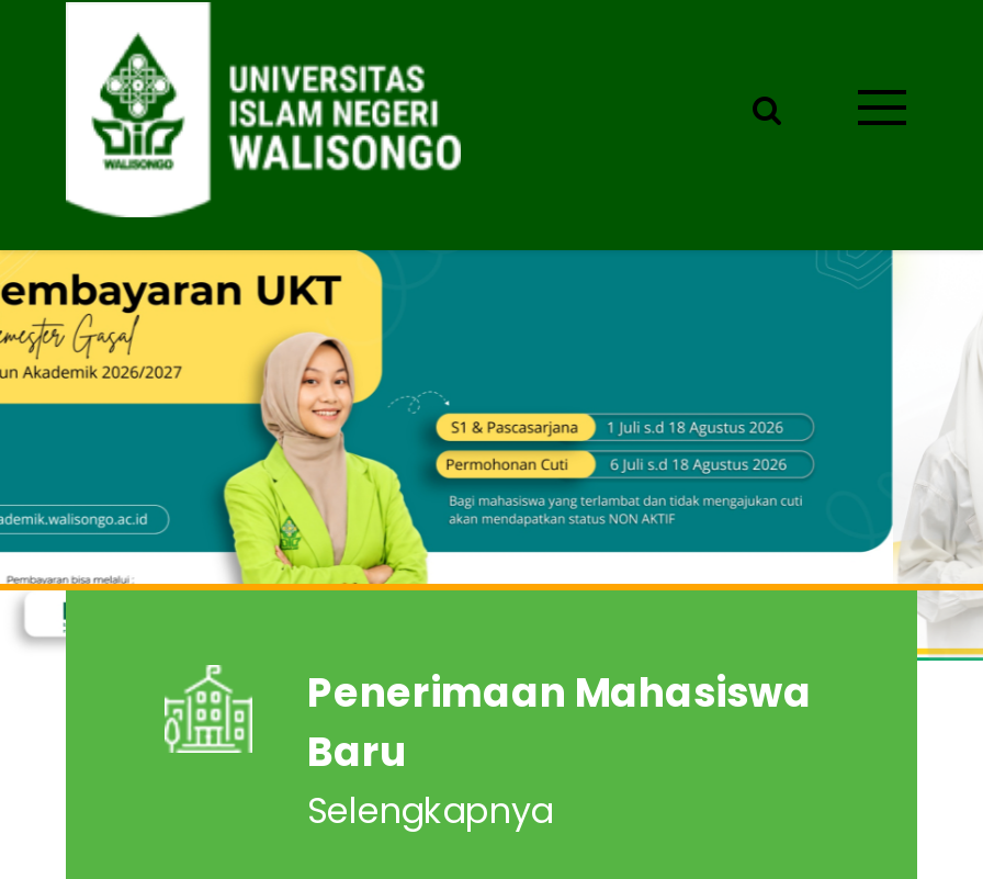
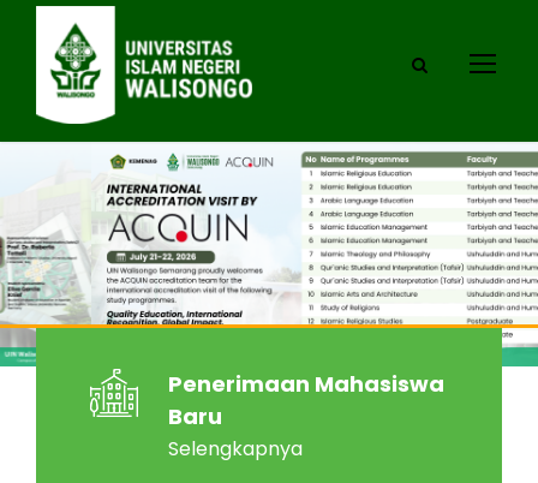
[7,248,976,661] [image] -> [4,141,534,368] [image]

